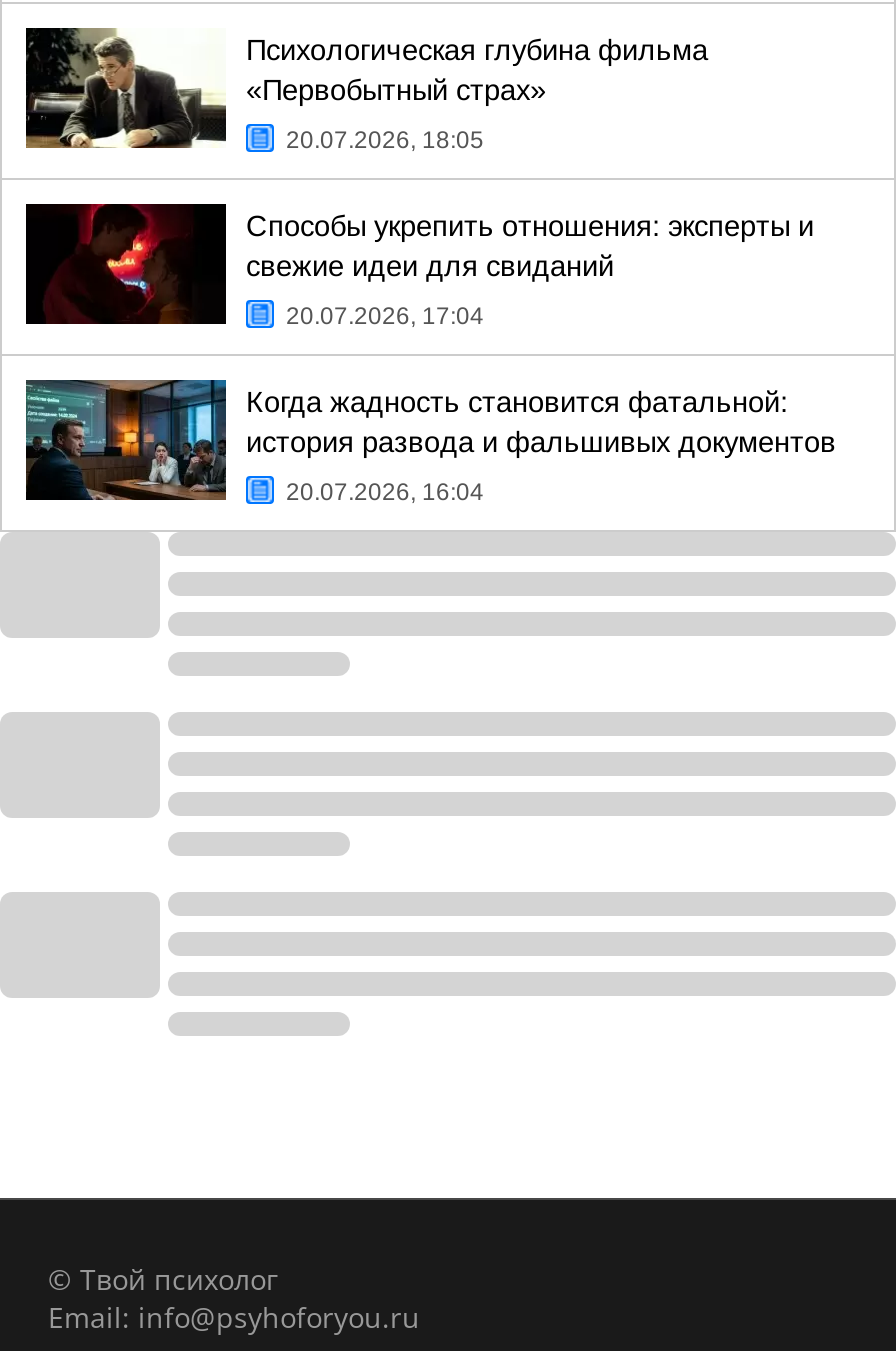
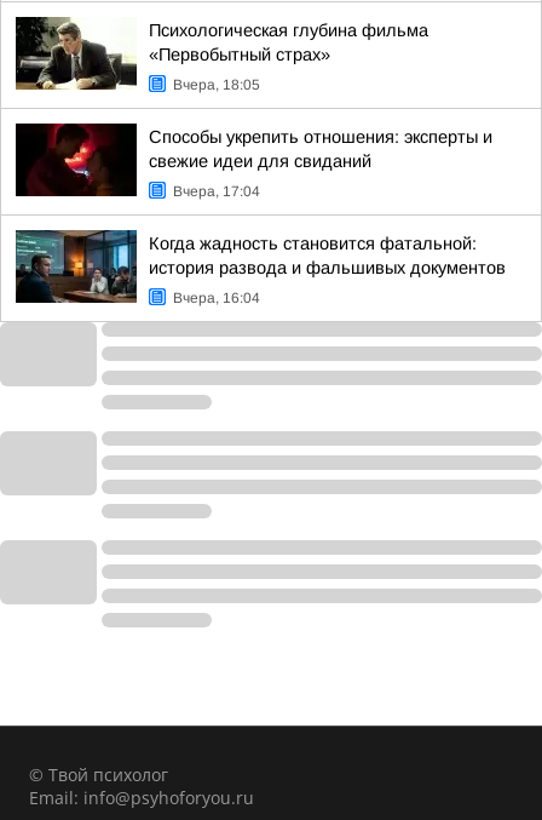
[286,126,484,154] 20.07.2026, 18:05 -> [173,76,260,93] Вчера, 18:05
[286,302,484,330] 20.07.2026, 17:04 -> [173,183,260,200] Вчера, 17:04
[286,478,484,506] 20.07.2026, 16:04 -> [173,289,260,306] Вчера, 16:04

